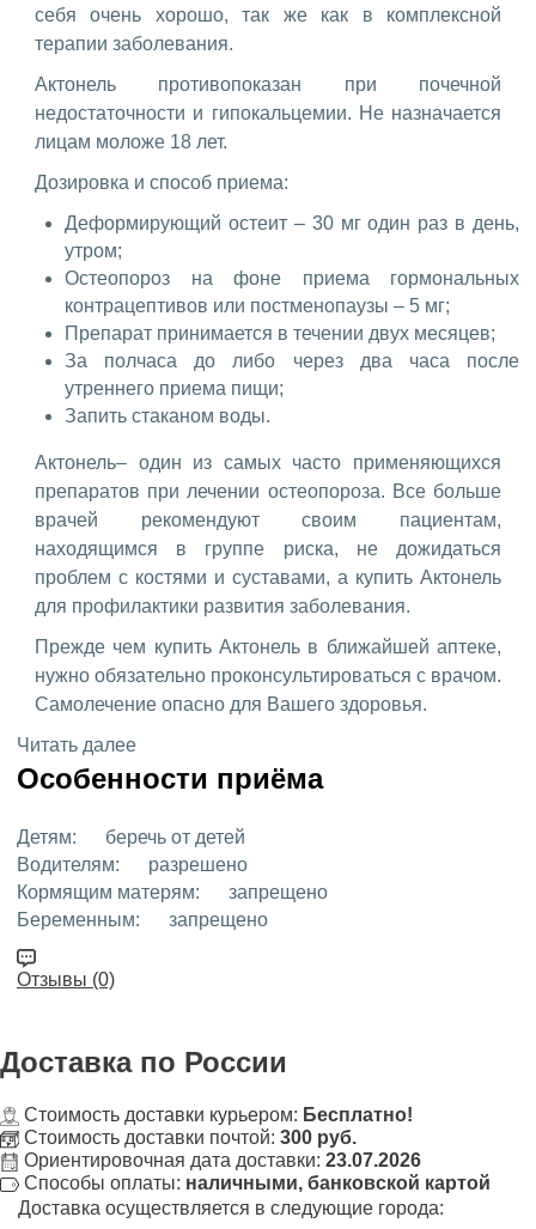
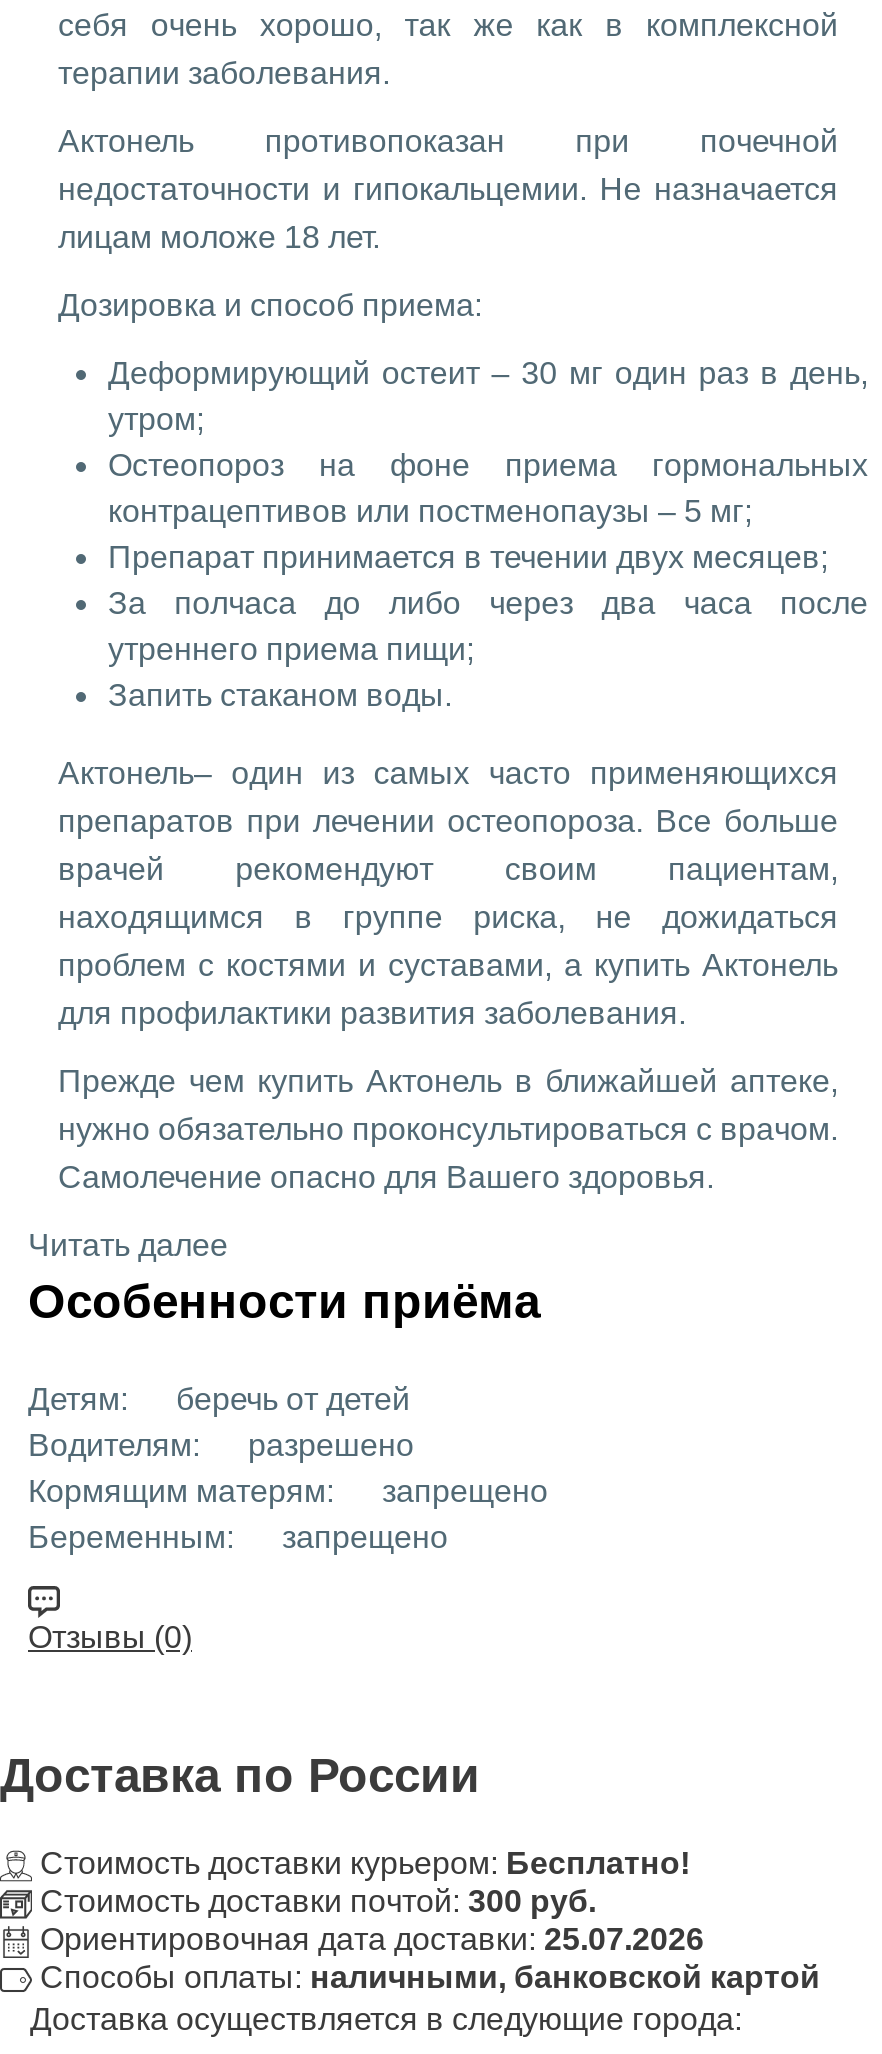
[19,1150,421,1170] Ориентировочная дата доставки: 23.07.2026 -> [32,1921,704,1955] Ориентировочная дата доставки: 25.07.2026

